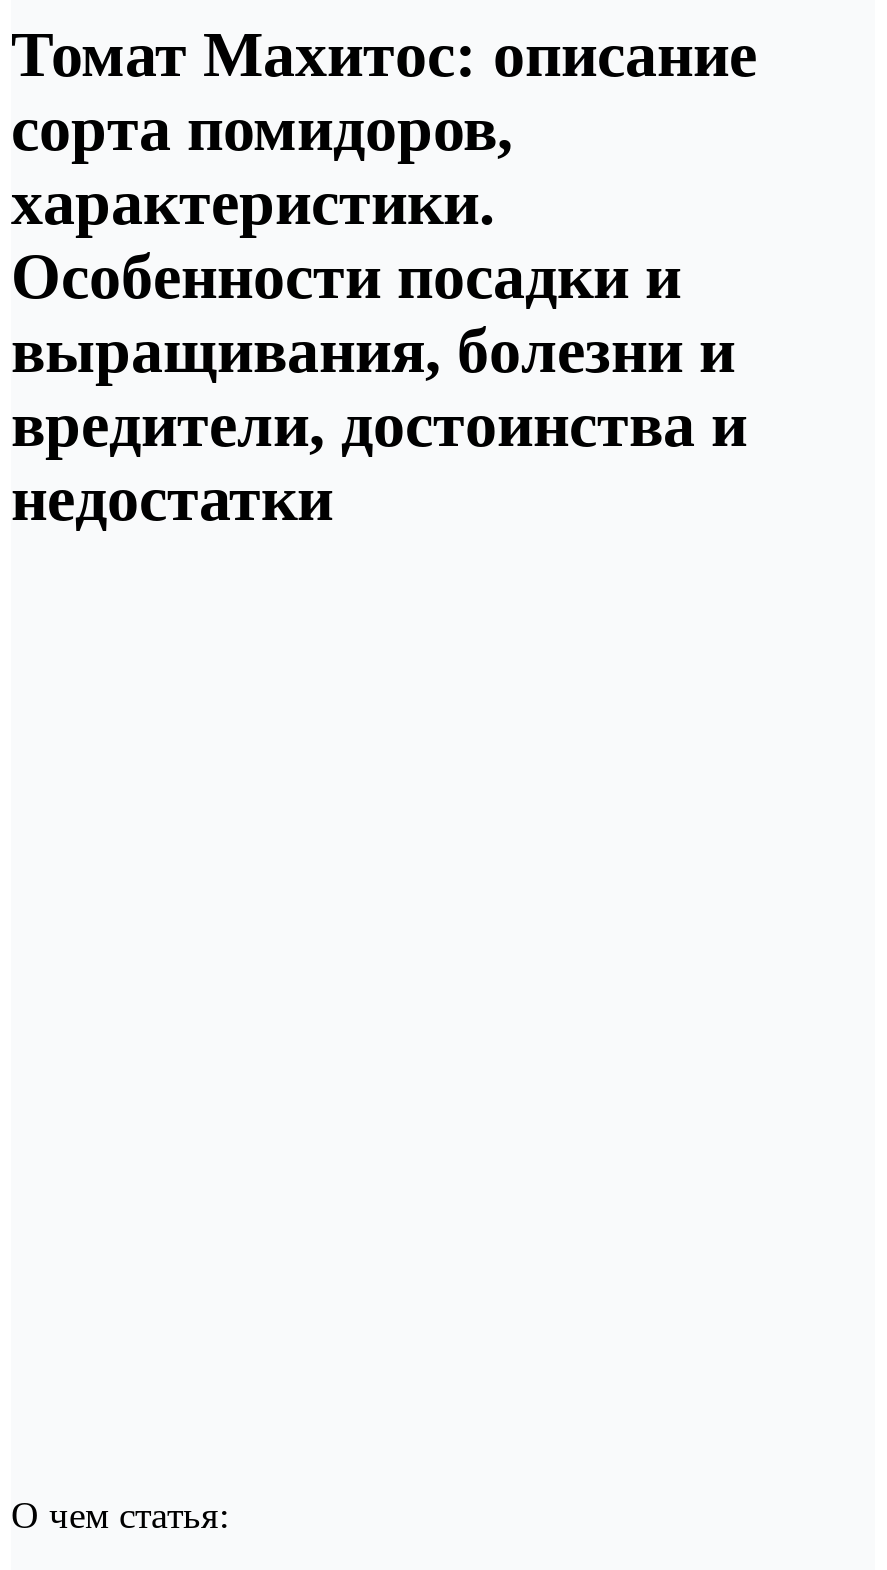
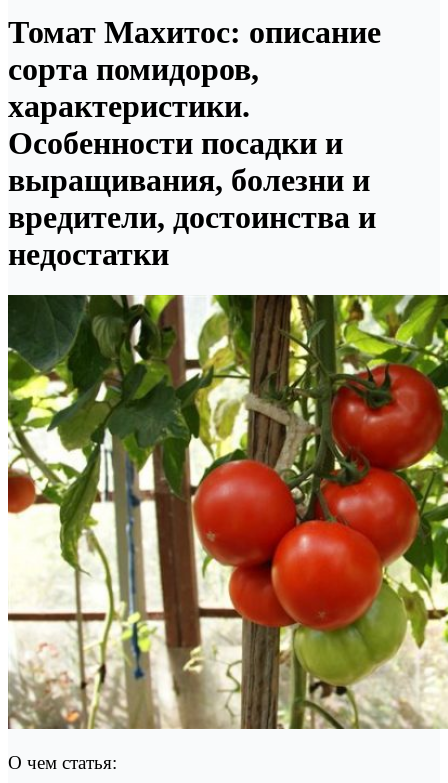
none -> [7,294,445,730] [image]

